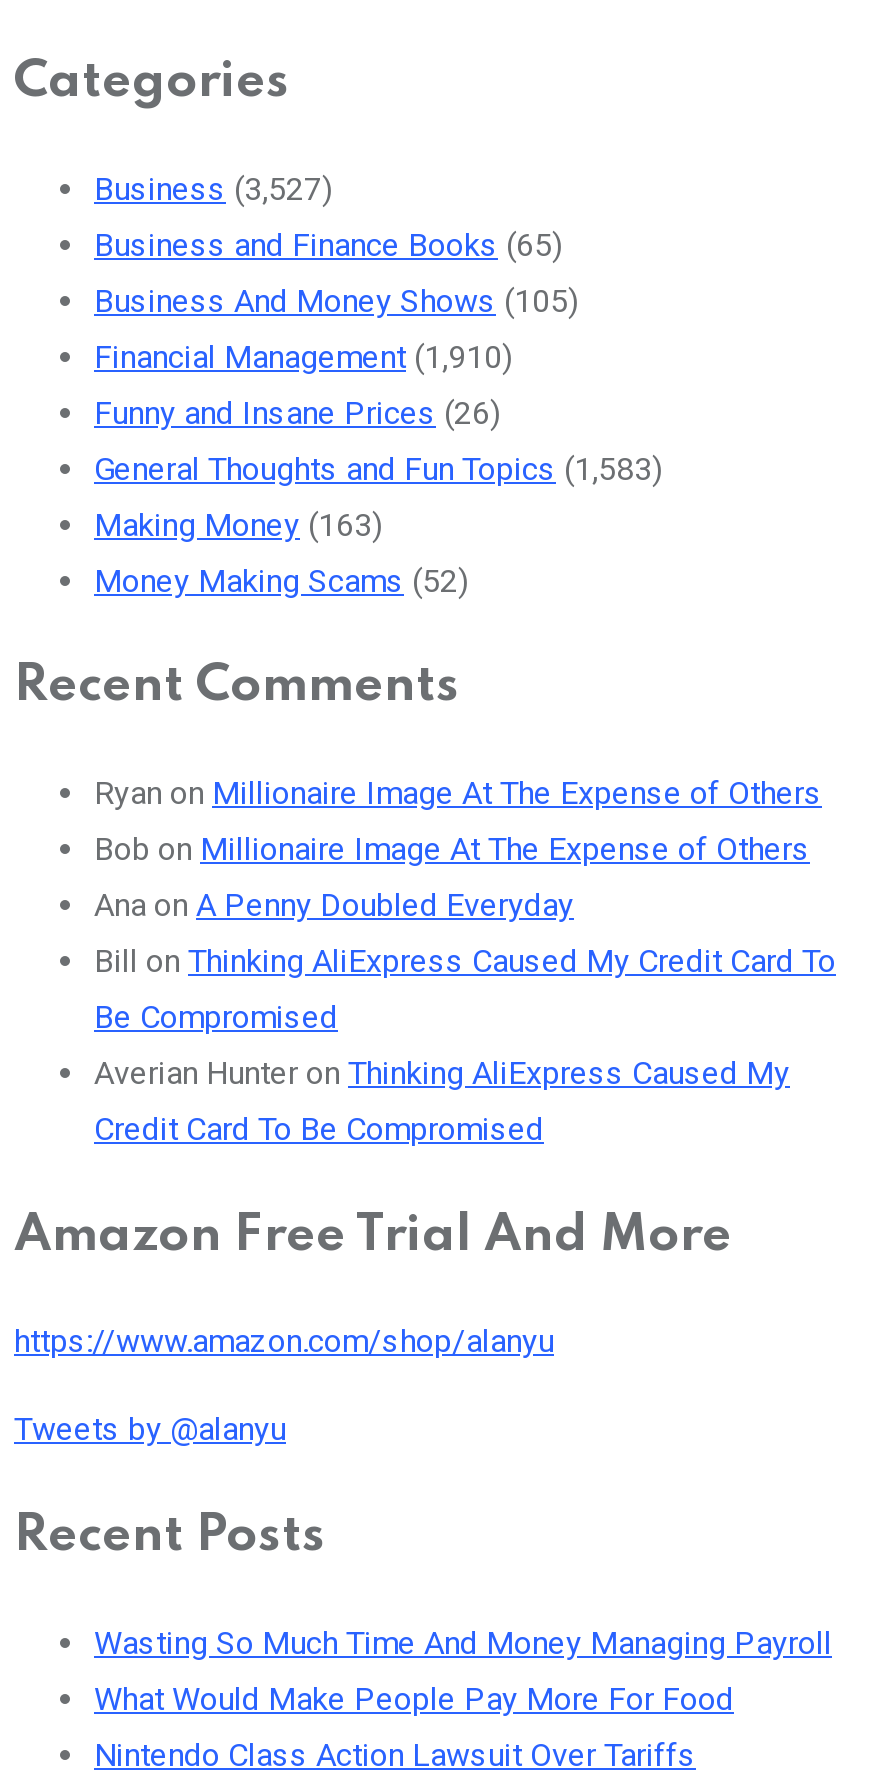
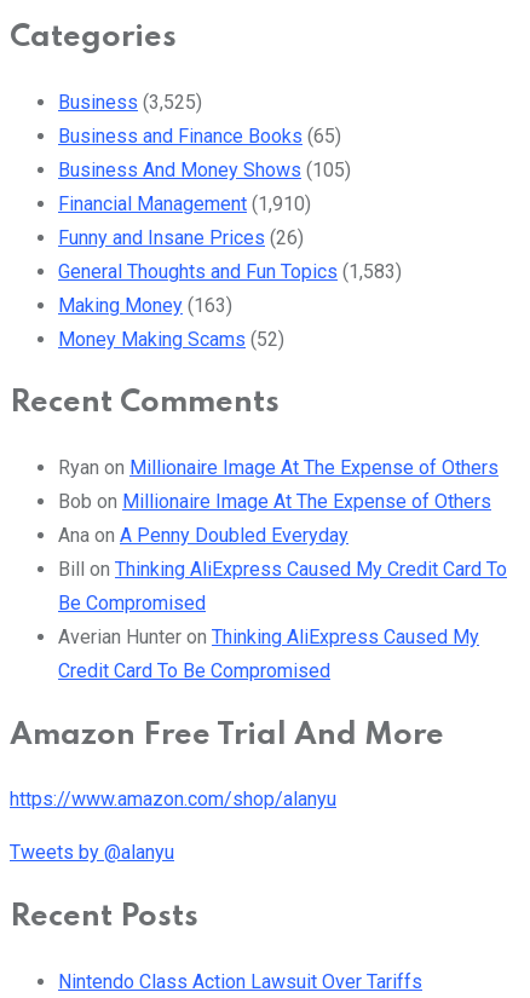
[94,170,332,208] Business (3,527) -> [58,90,202,113] Business (3,525)
[94,1623,832,1717] Wasting So Much Time And Money Managing Payroll | What Would Make People Pay More For Food -> none

